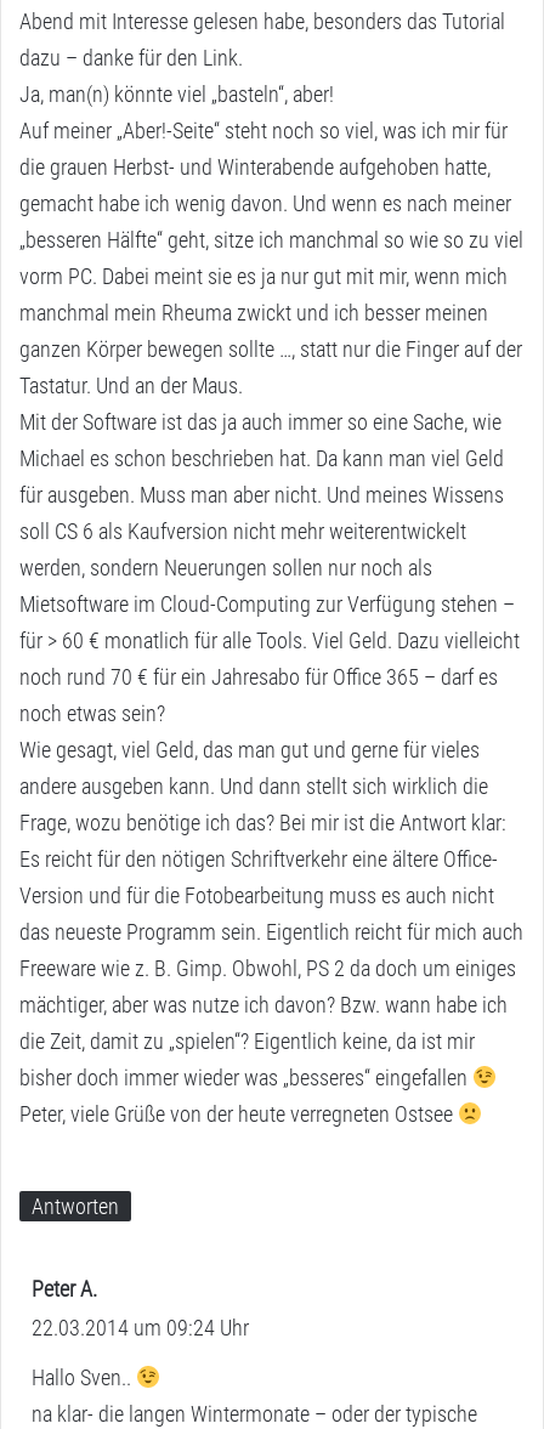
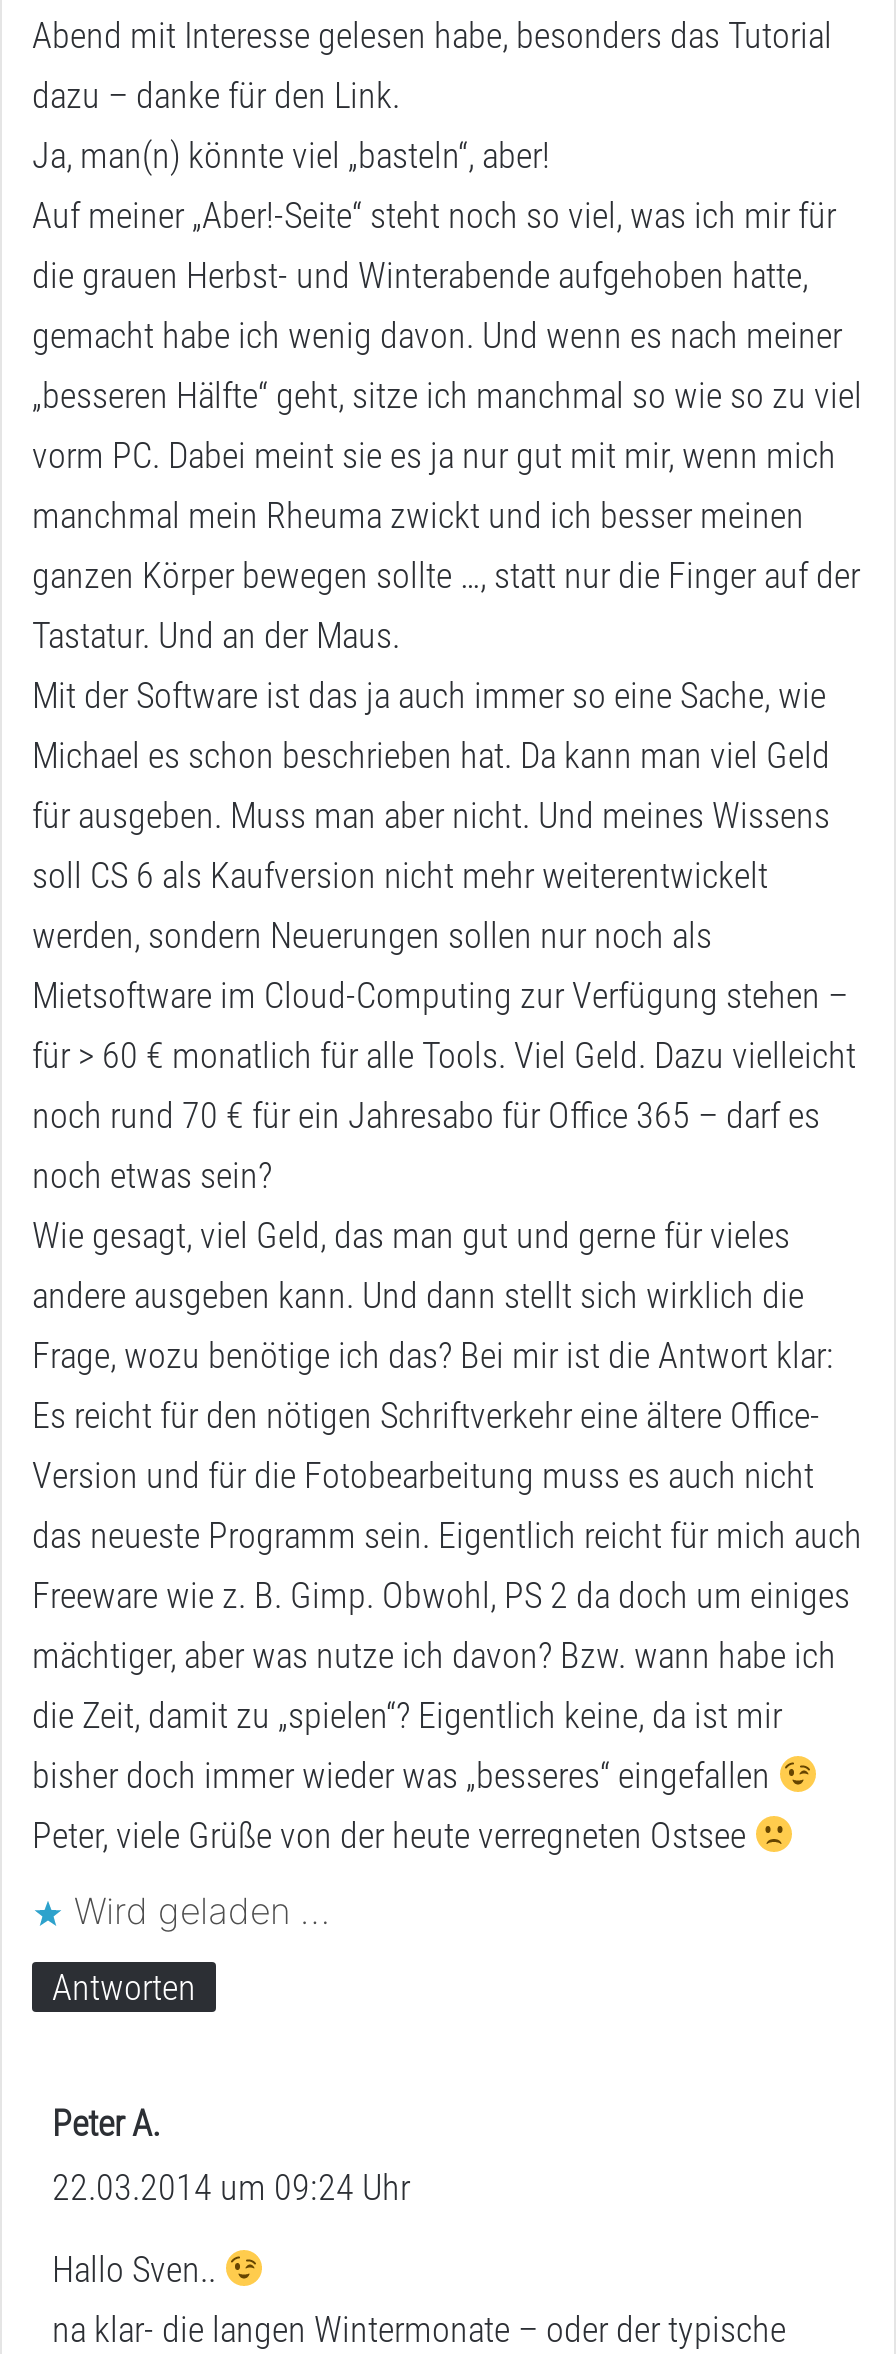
none -> [74,1890,330,1932] Wird geladen …

